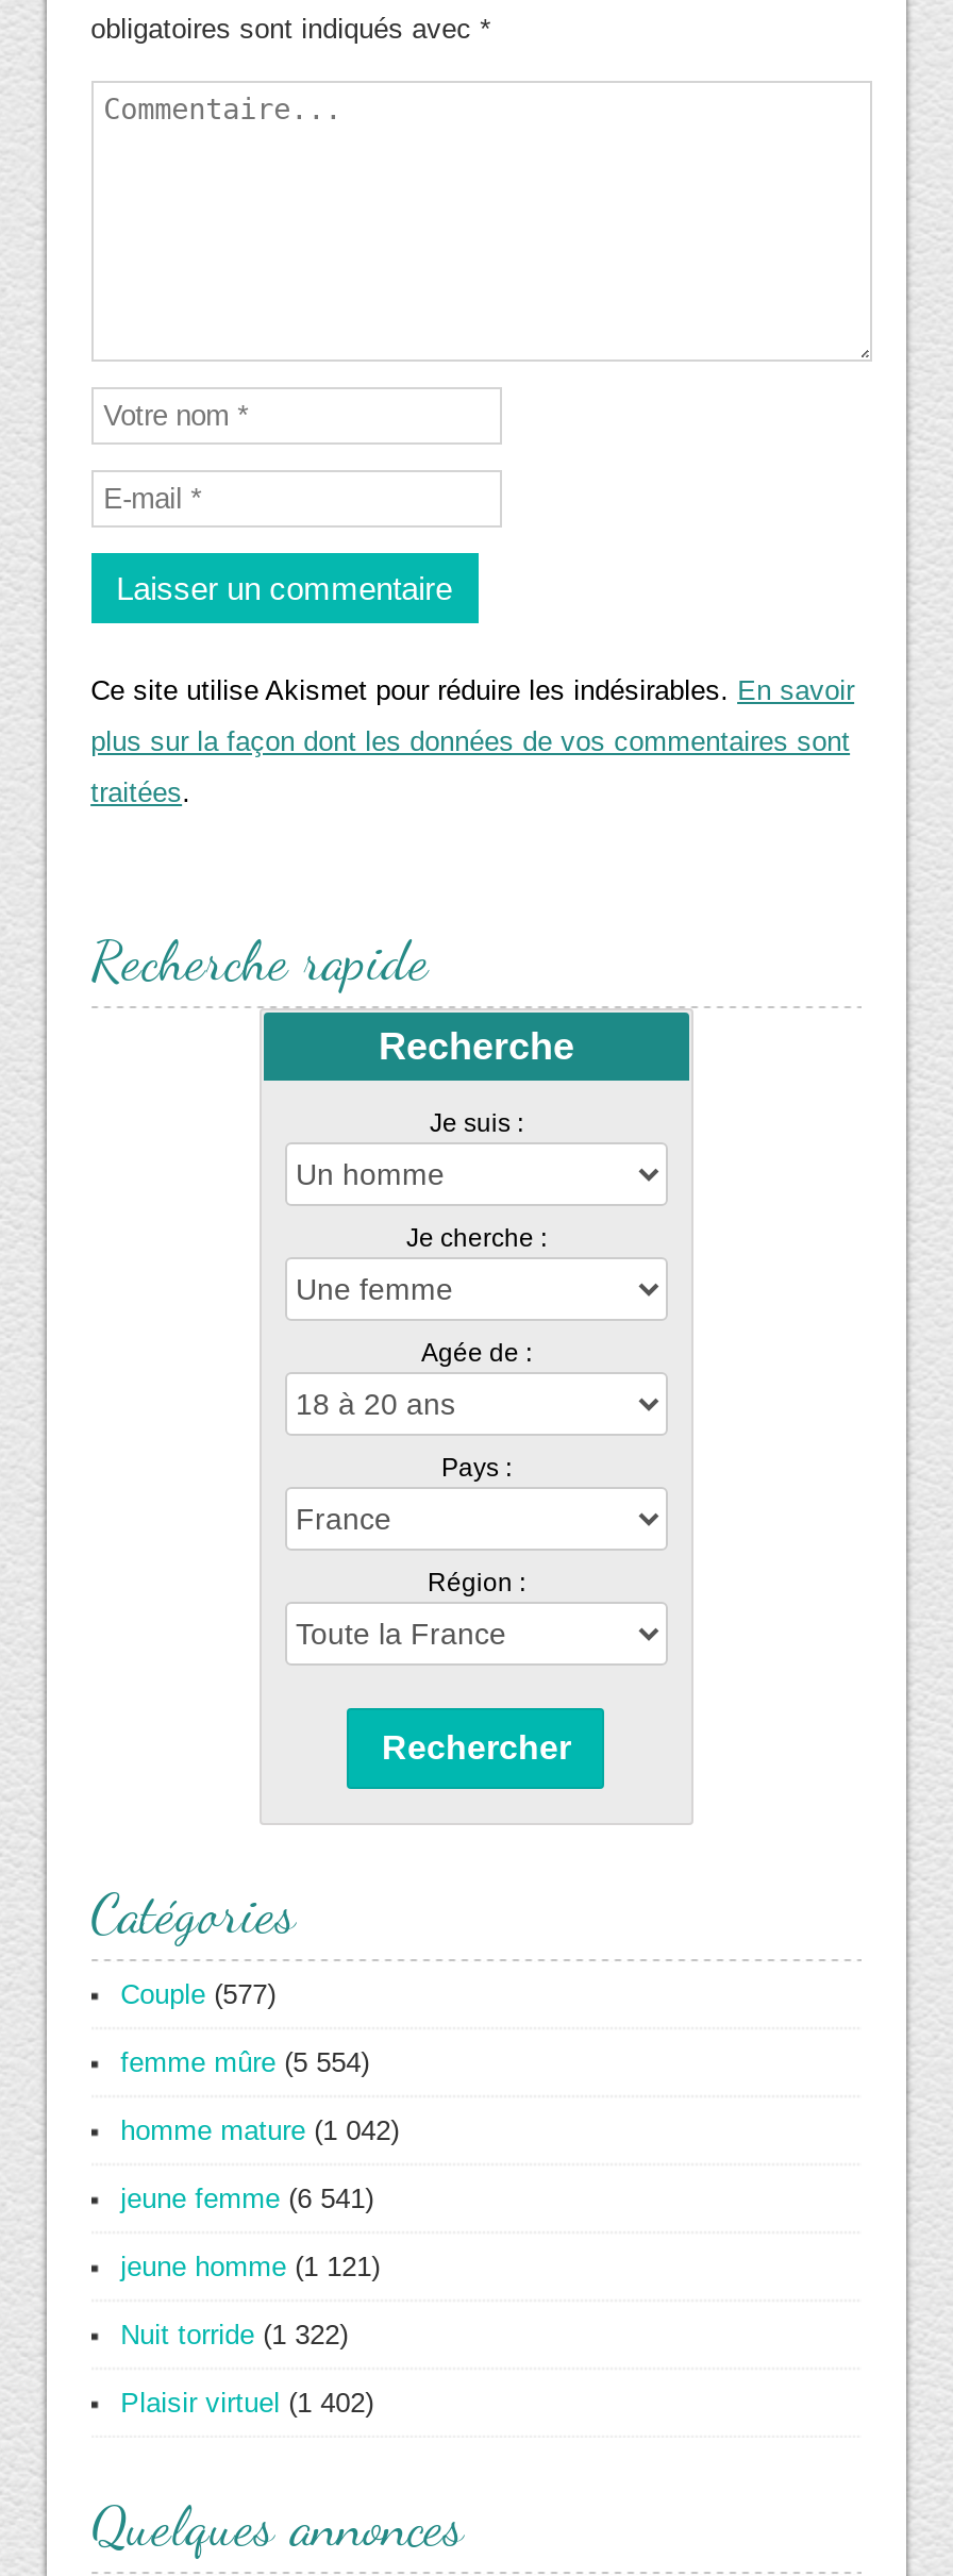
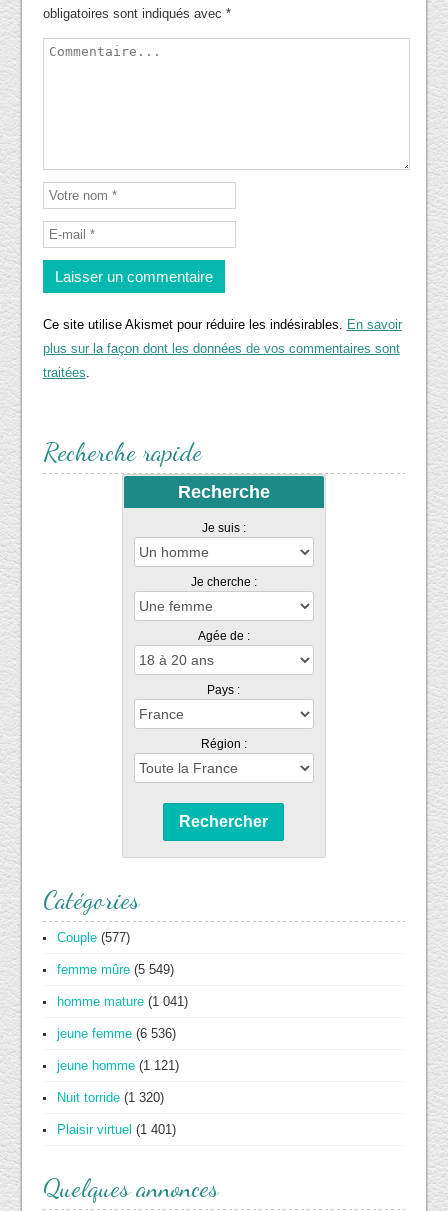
[120,2046,369,2078] femme mûre (5 554) -> [57,962,174,977] femme mûre (5 549)
[120,2114,399,2146] homme mature (1 042) -> [57,994,188,1009] homme mature (1 041)
[120,2182,374,2214] jeune femme (6 541) -> [57,1026,176,1041] jeune femme (6 536)
[120,2319,348,2351] Nuit torride (1 322) -> [57,1090,164,1105] Nuit torride (1 320)
[120,2387,374,2419] Plaisir virtuel (1 402) -> [57,1122,176,1137] Plaisir virtuel (1 401)

